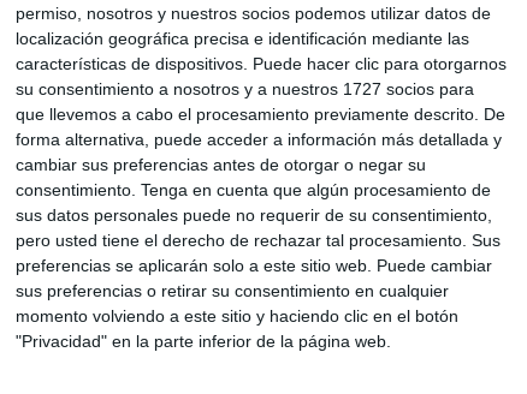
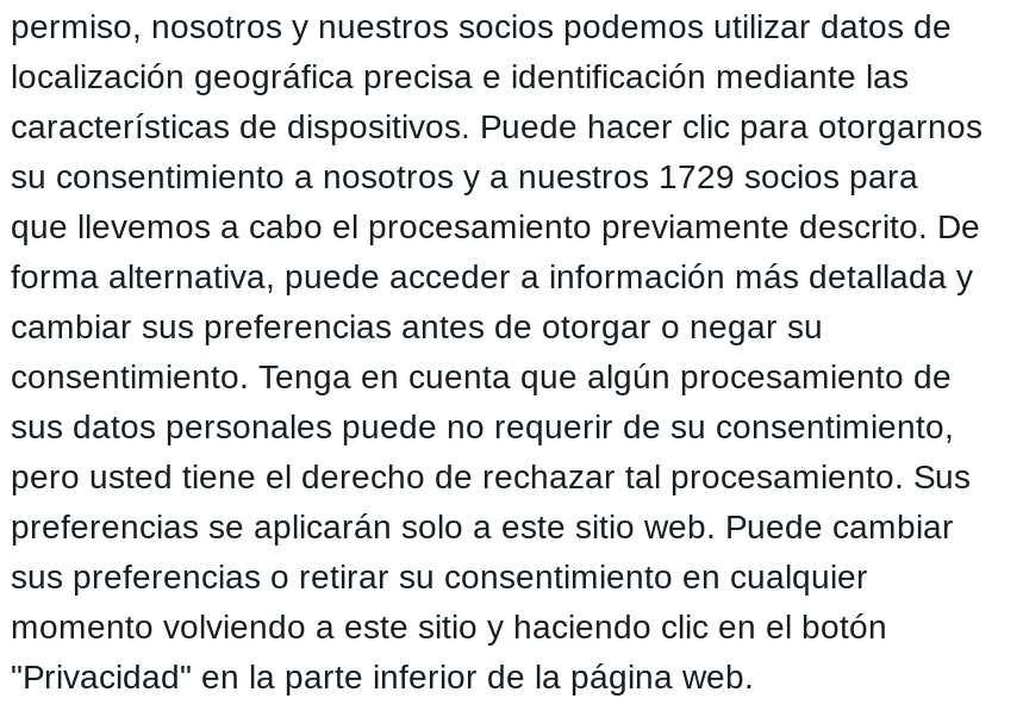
[16,80,474,99] su consentimiento a nosotros y a nuestros 1727 socios para -> [11,158,918,196] su consentimiento a nosotros y a nuestros 1729 socios para

